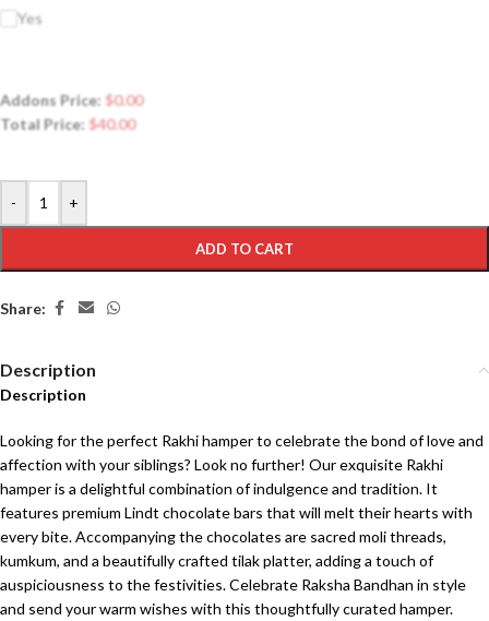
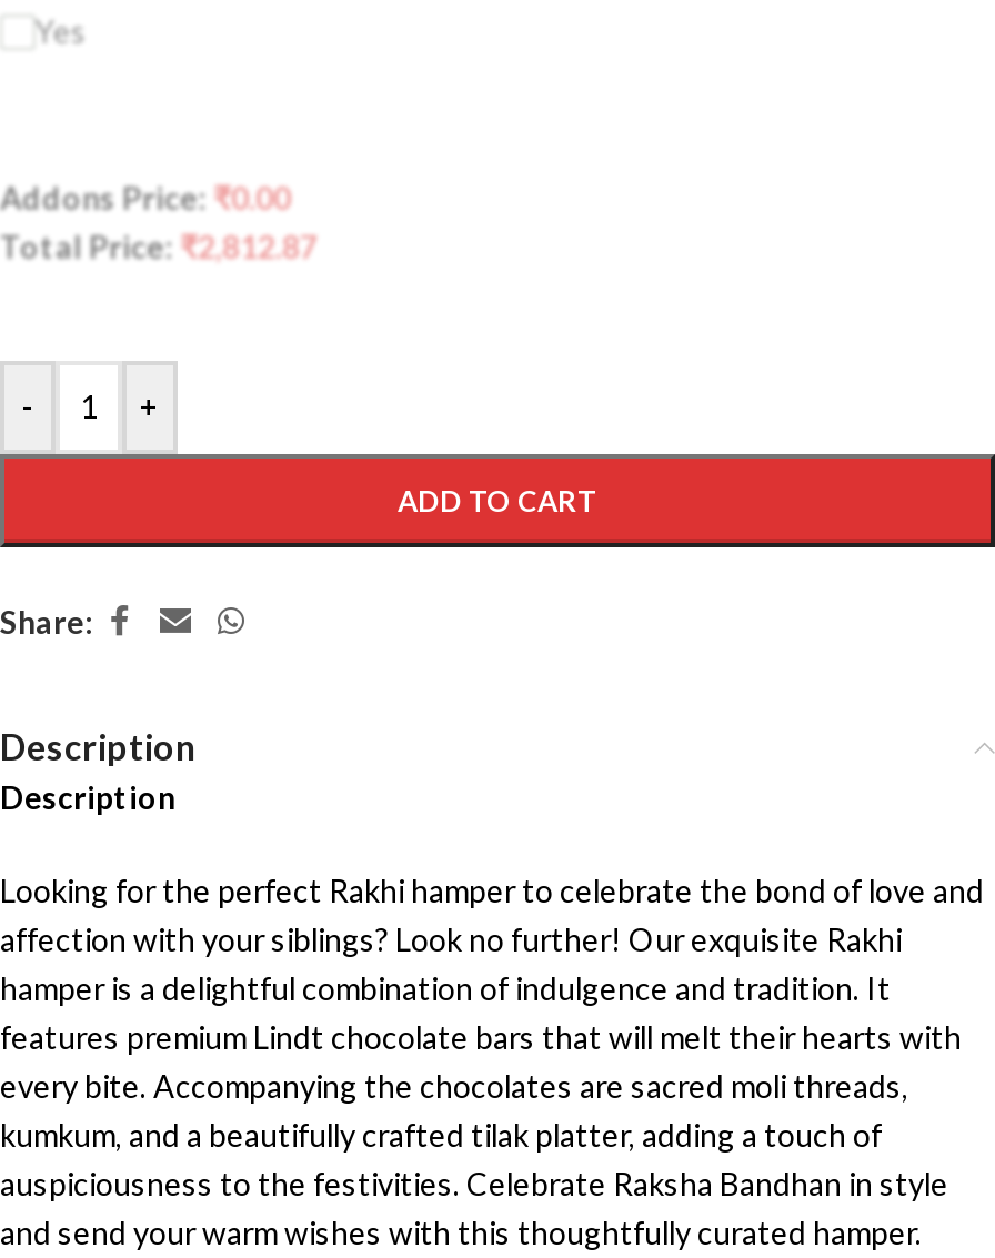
[0,91,143,109] Addons Price: $0.00 -> [0,179,291,217] Addons Price: ₹0.00
[0,115,135,133] Total Price: $40.00 -> [0,228,318,265] Total Price: ₹2,812.87

